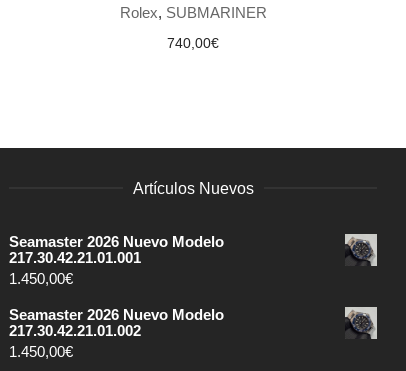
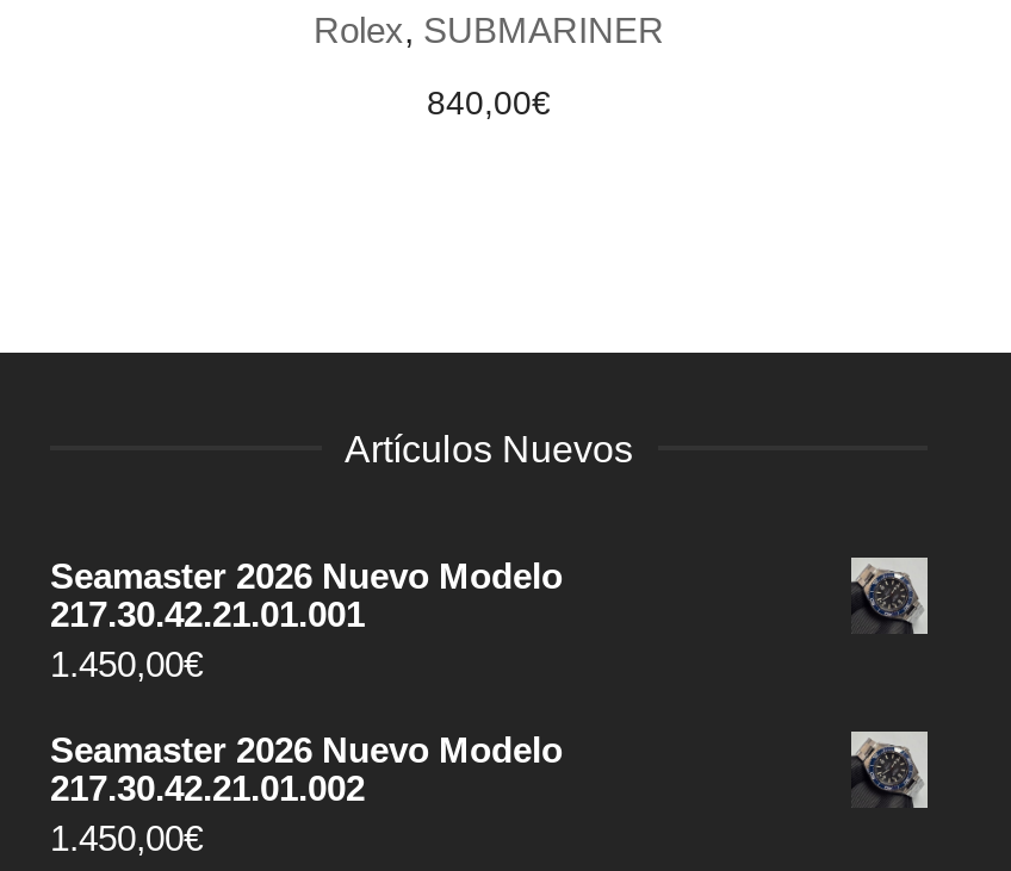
[167,35,219,51] 740,00€ -> [427,83,551,121] 840,00€

